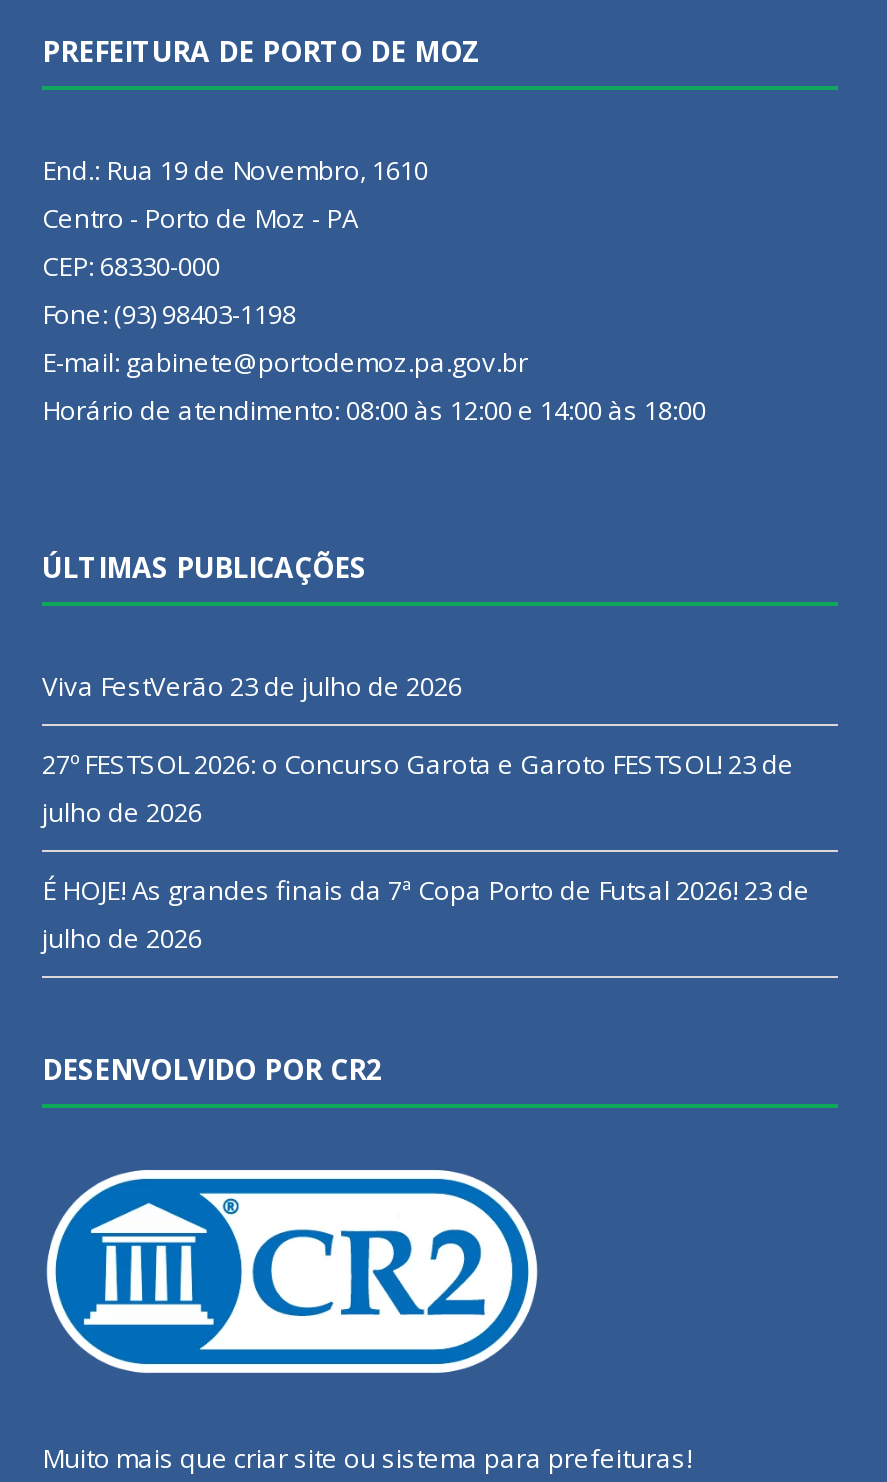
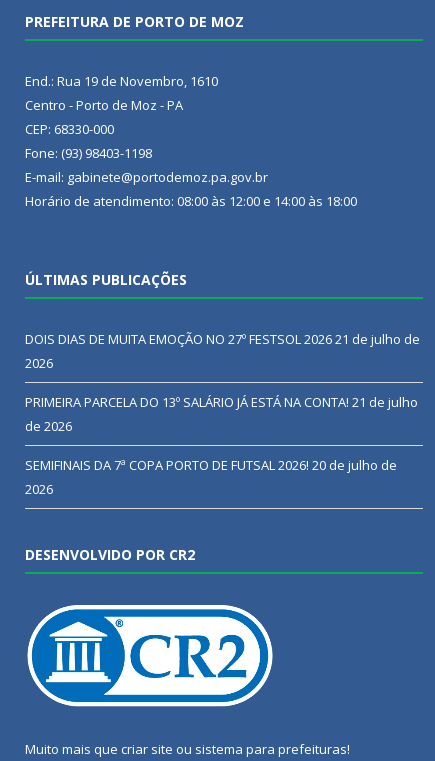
[42,667,462,703] Viva FestVerão 23 de julho de 2026 -> [25,329,420,371] DOIS DIAS DE MUITA EMOÇÃO NO 27º FESTSOL 2026 21 de julho de | 2026
[42,745,794,829] 27º FESTSOL 2026: o Concurso Garota e Garoto FESTSOL! 23 de | julho de 2026 -> [25,392,418,434] PRIMEIRA PARCELA DO 13º SALÁRIO JÁ ESTÁ NA CONTA! 21 de julho | de 2026
[42,871,810,955] É HOJE! As grandes finais da 7ª Copa Porto de Futsal 2026! 23 de | julho de 2026 -> [25,455,397,497] SEMIFINAIS DA 7ª COPA PORTO DE FUTSAL 2026! 20 de julho de | 2026

